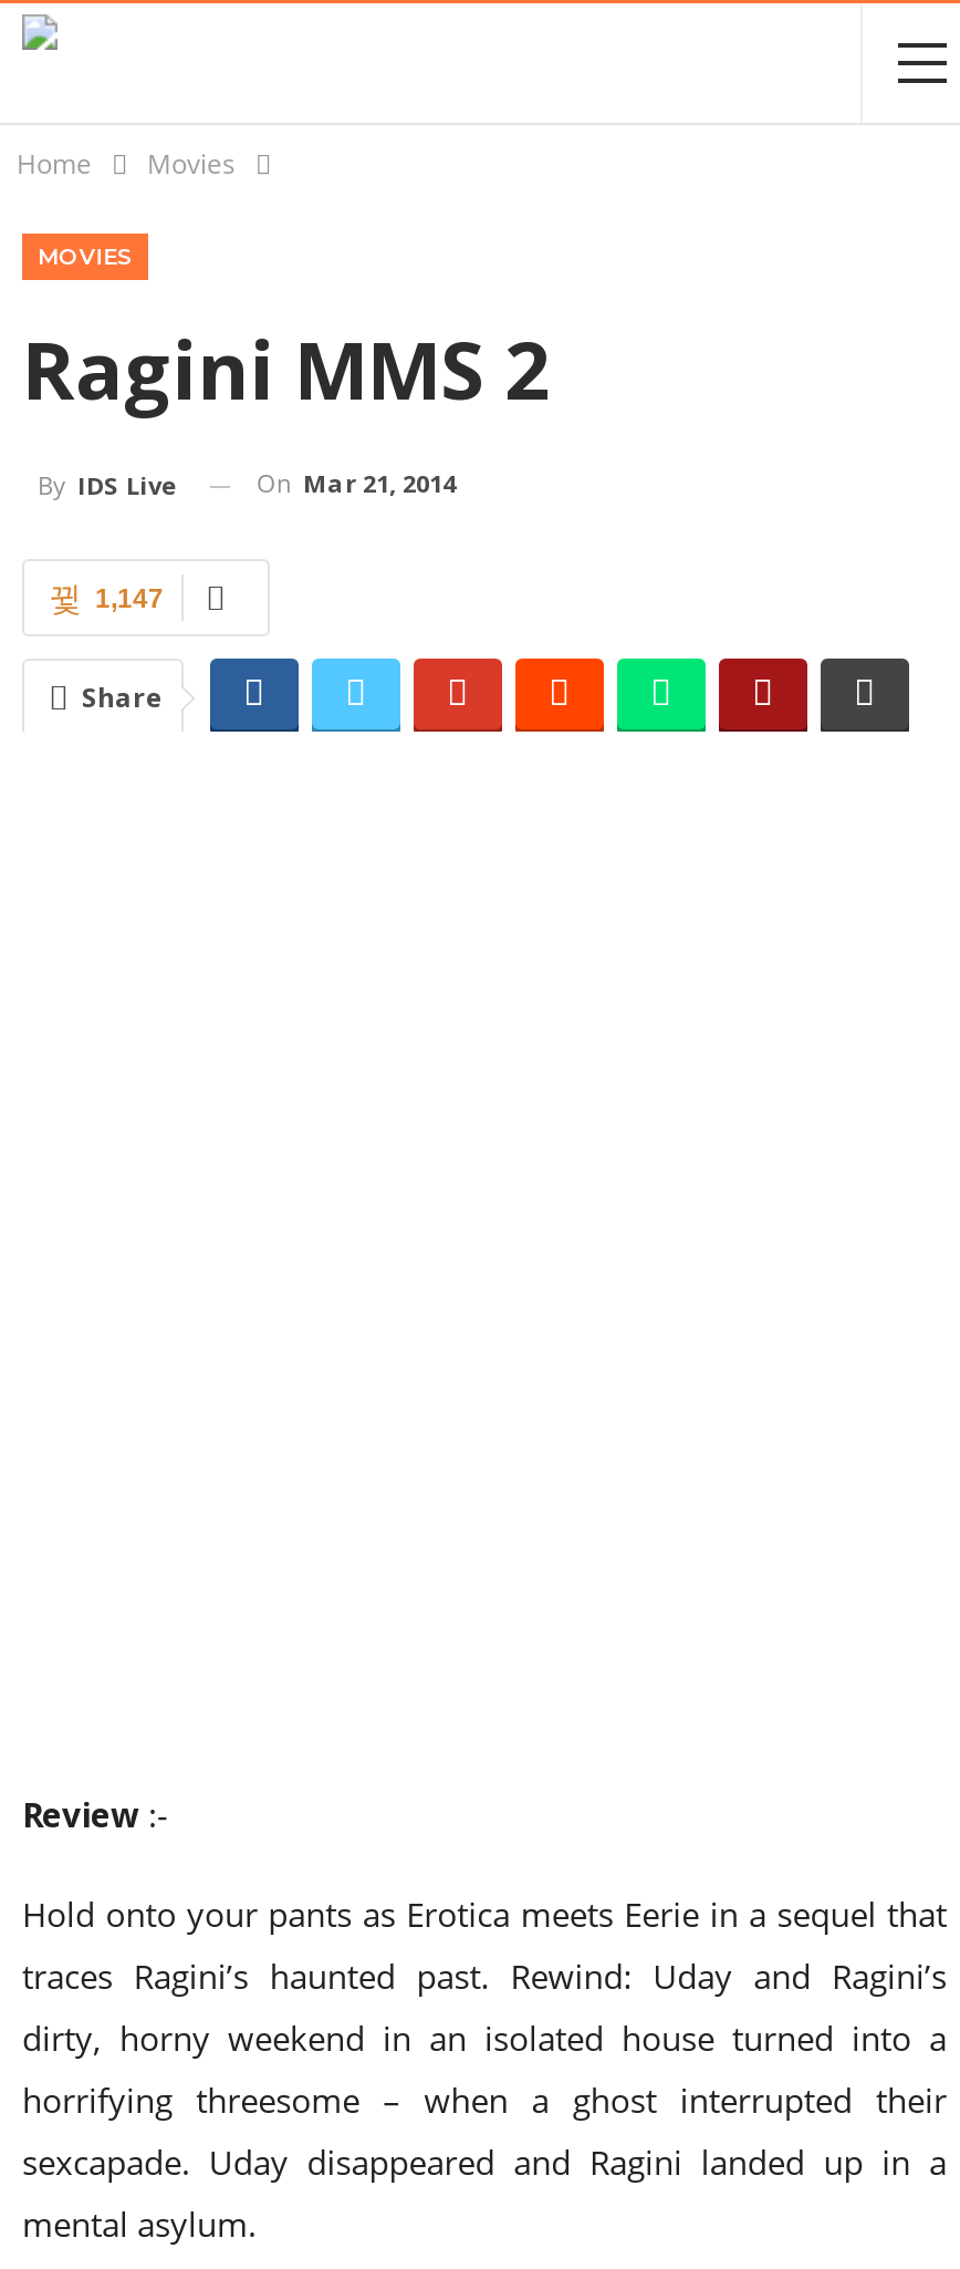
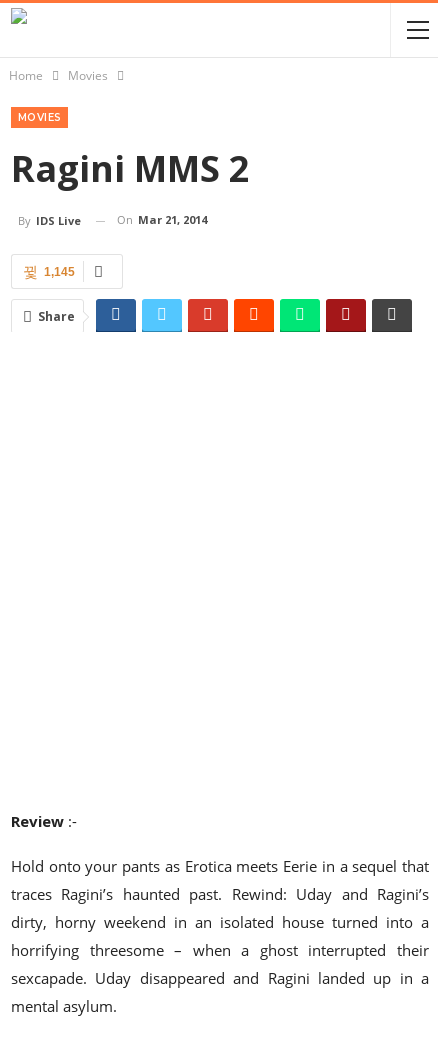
[95,584,164,615] 1,147 -> [44,265,75,279] 1,145

